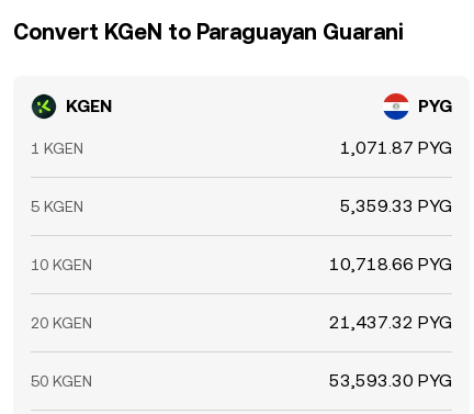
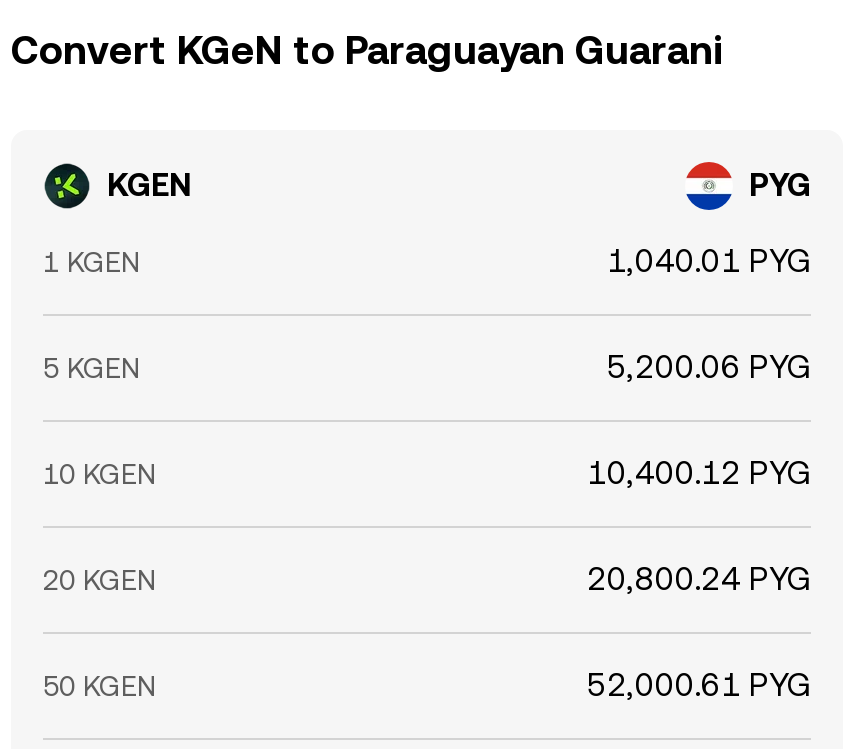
[340,137,452,158] 1,071.87 PYG -> [607,242,811,280] 1,040.01 PYG
[340,195,452,216] 5,359.33 PYG -> [607,348,811,386] 5,200.06 PYG
[329,254,452,275] 10,718.66 PYG -> [587,454,811,492] 10,400.12 PYG
[329,312,452,333] 21,437.32 PYG -> [587,560,811,598] 20,800.24 PYG
[329,370,452,391] 53,593.30 PYG -> [587,666,811,704] 52,000.61 PYG

